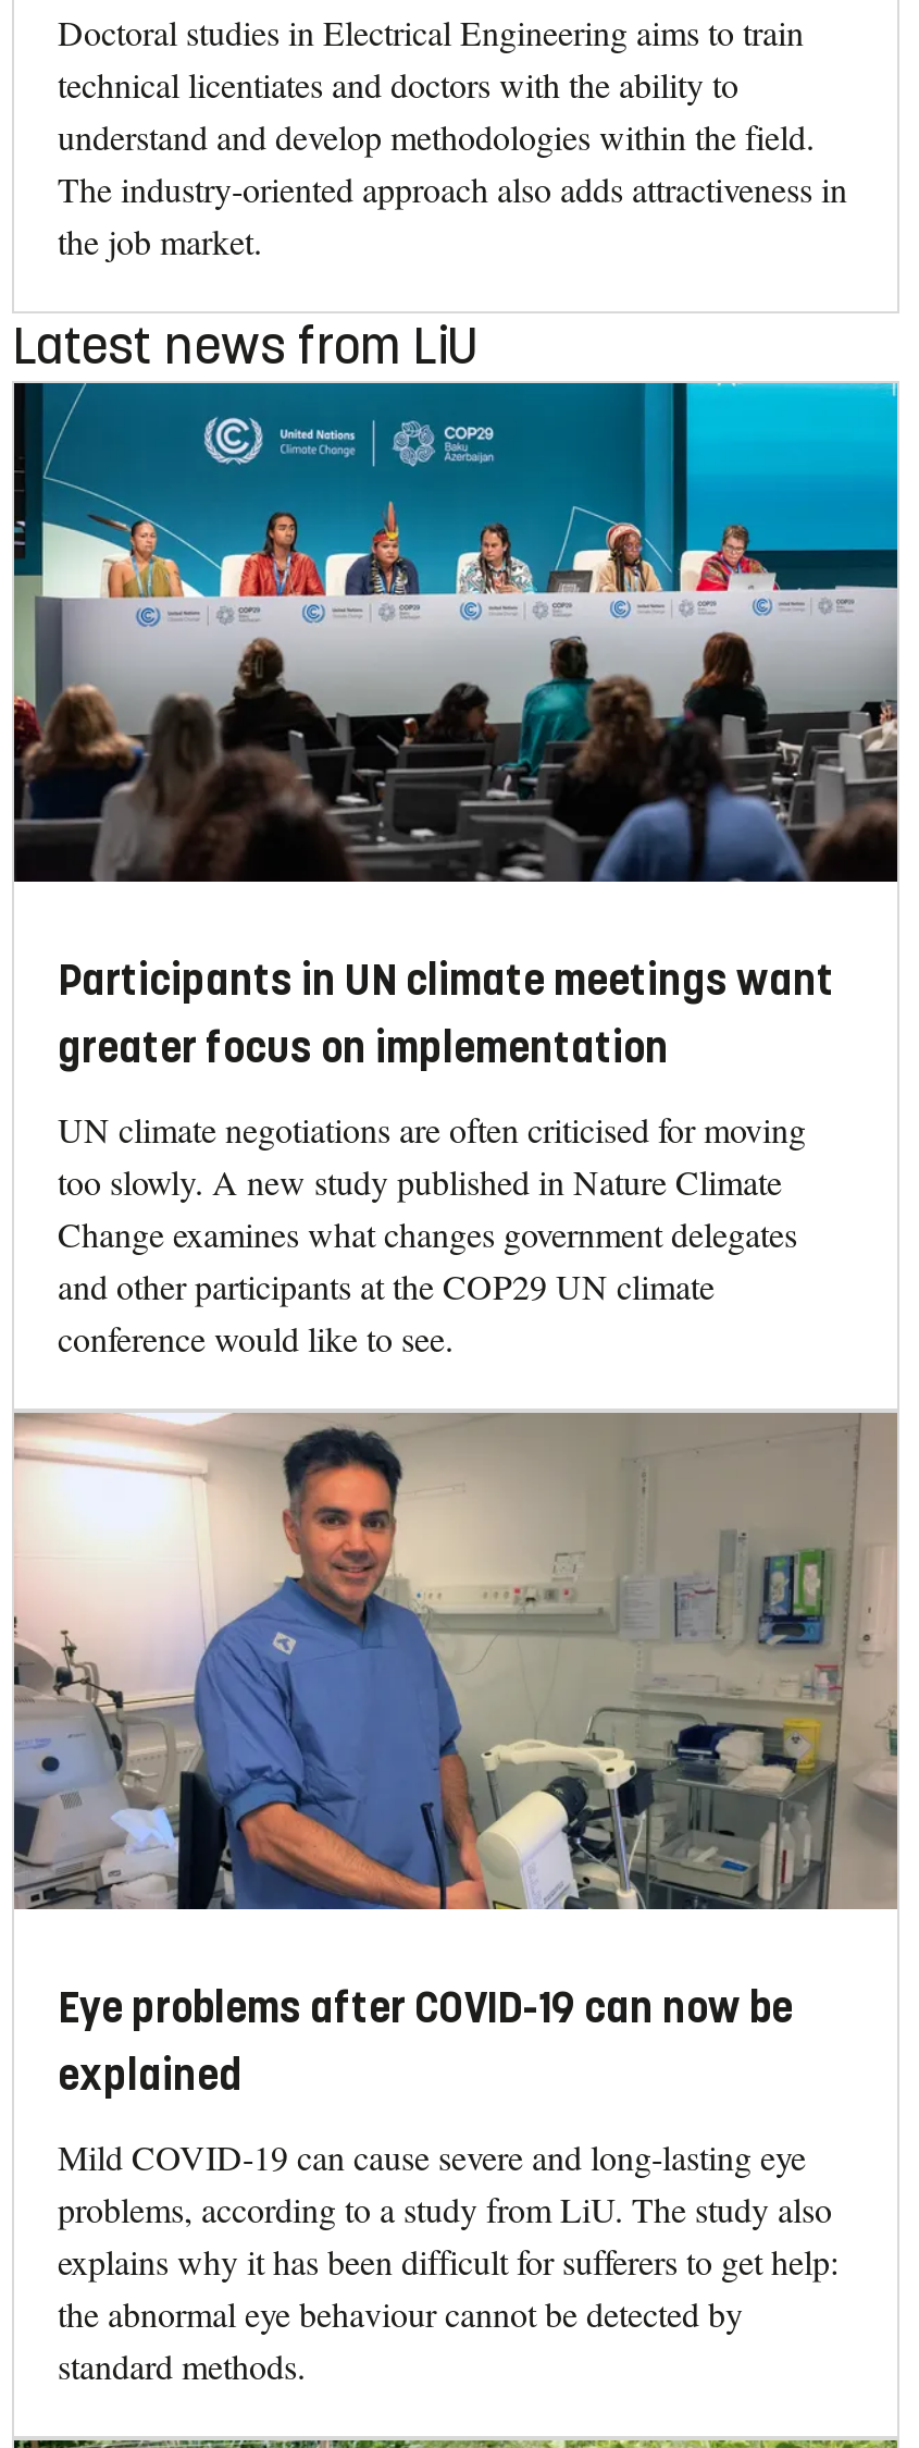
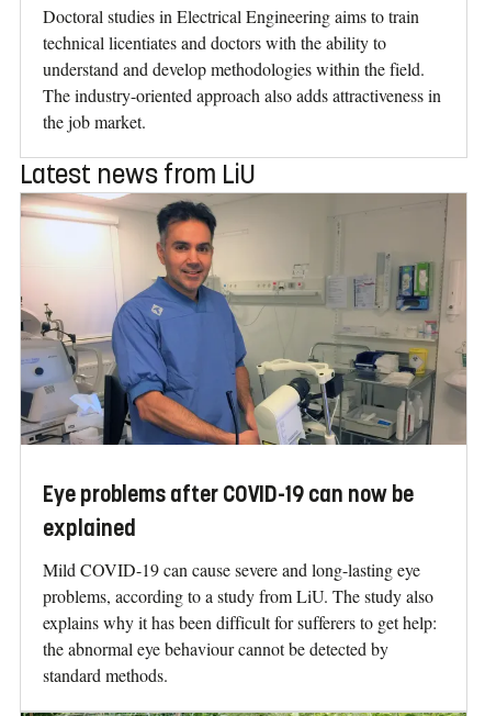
[12,381,899,1360] [image] | Participants in UN climate meetings want | greater focus on implementation | UN climate negotiations are often criticised for moving | too slowly. A new study published in Nature Climate | Change examines what changes government delegates | and other participants at the COP29 UN climate | conference would like to see. -> none

